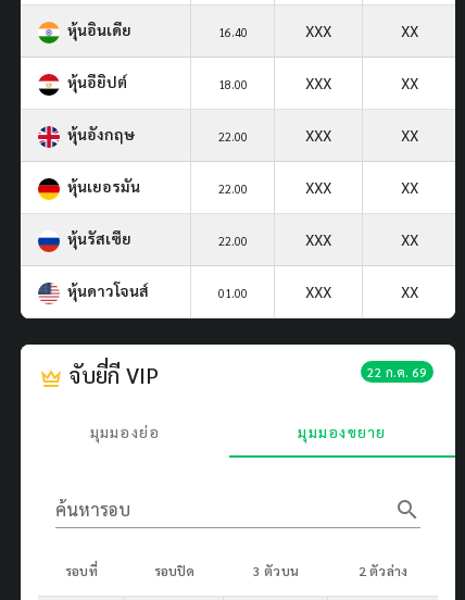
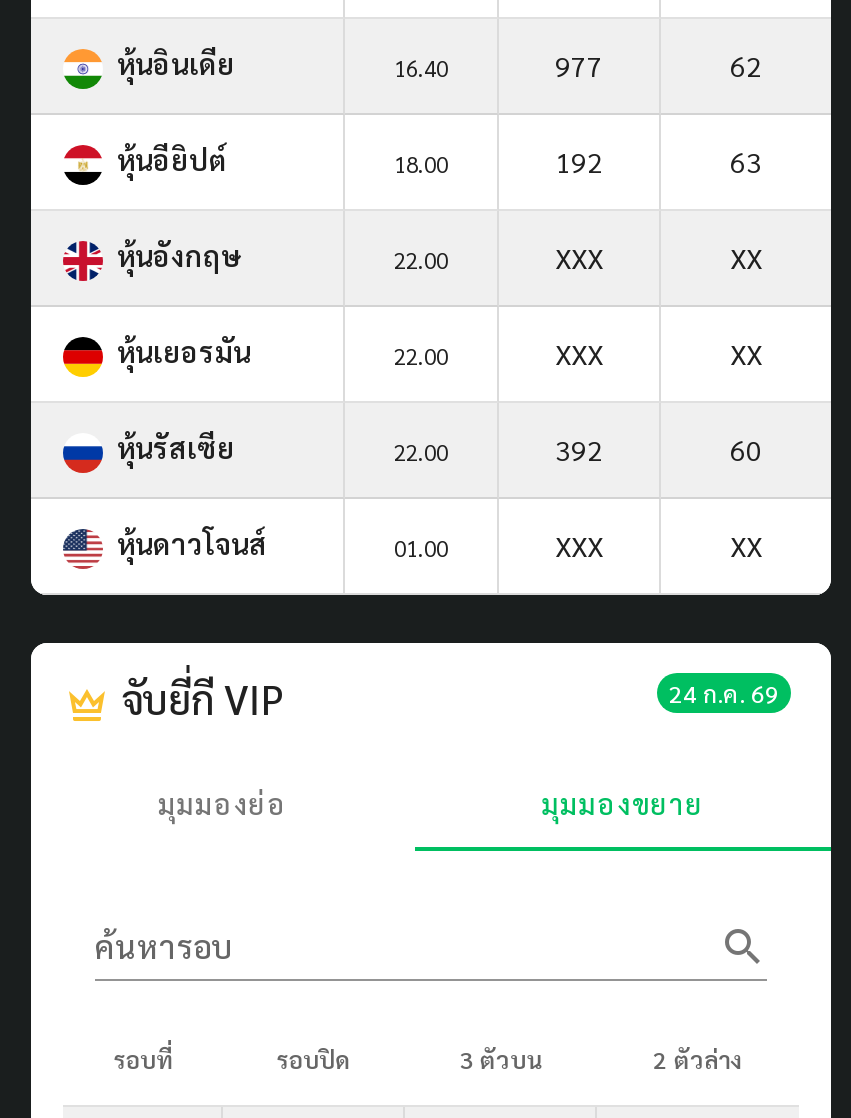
[305,20,418,40] XXX | XX -> [555,47,762,83] 977 | 62
[305,73,418,92] XXX | XX -> [555,143,762,179] 192 | 63
[305,229,418,249] XXX | XX -> [555,431,762,467] 392 | 60
[367,363,427,380] 22 ก.ค. 69 -> [669,677,779,709] 24 ก.ค. 69

